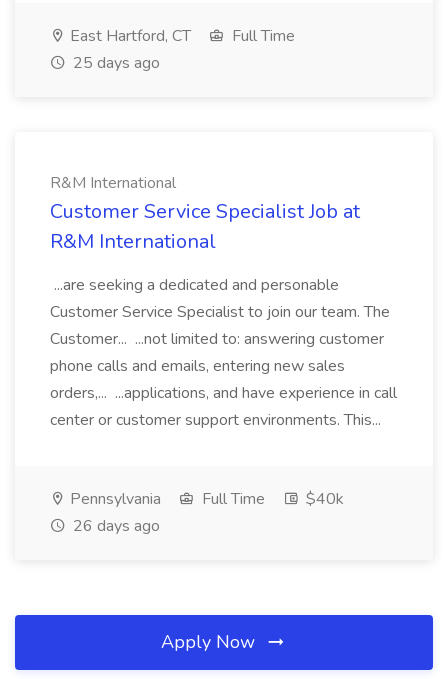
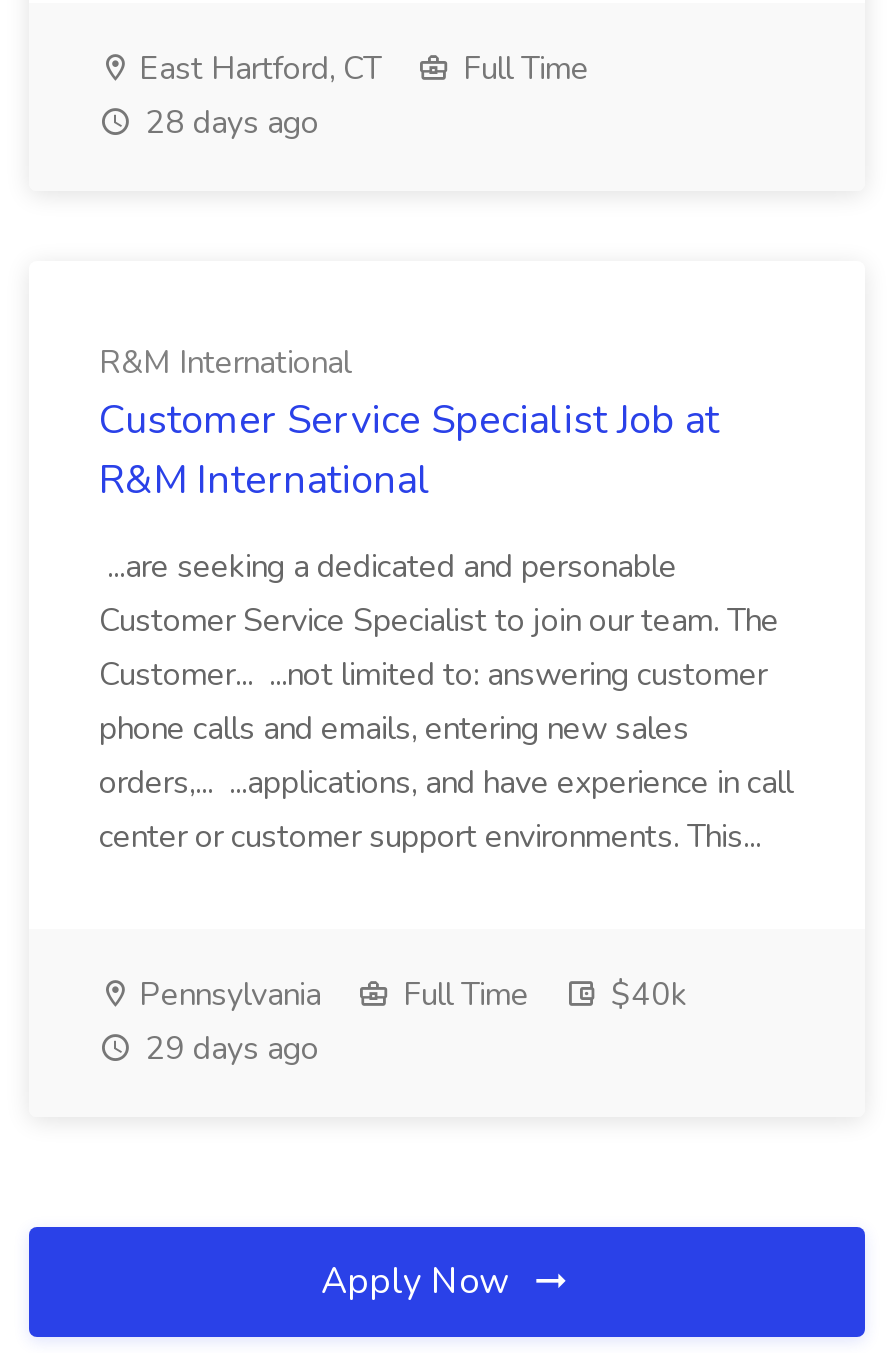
[69,52,160,74] 25 days ago -> [137,101,319,145] 28 days ago
[69,515,160,537] 26 days ago -> [137,1027,319,1071] 29 days ago

